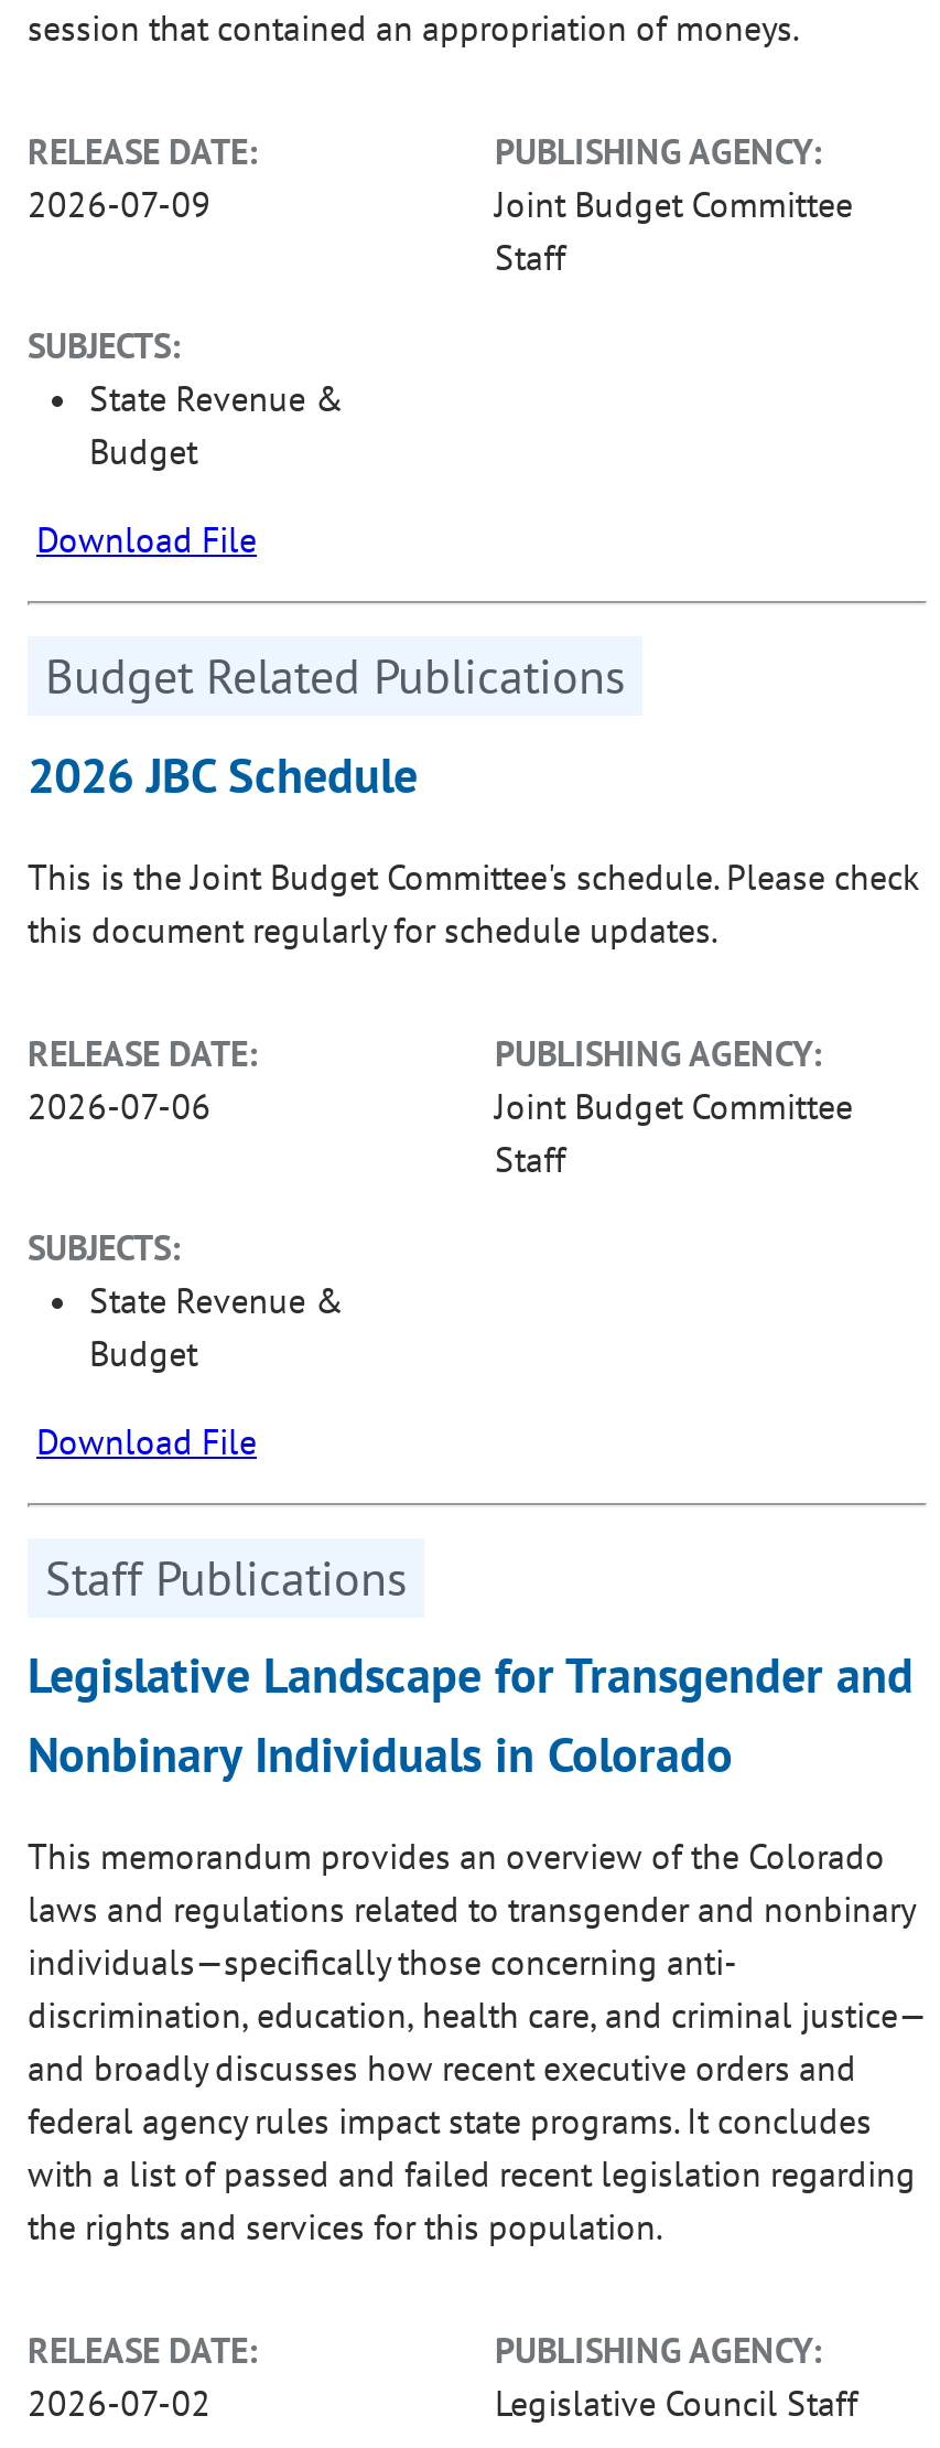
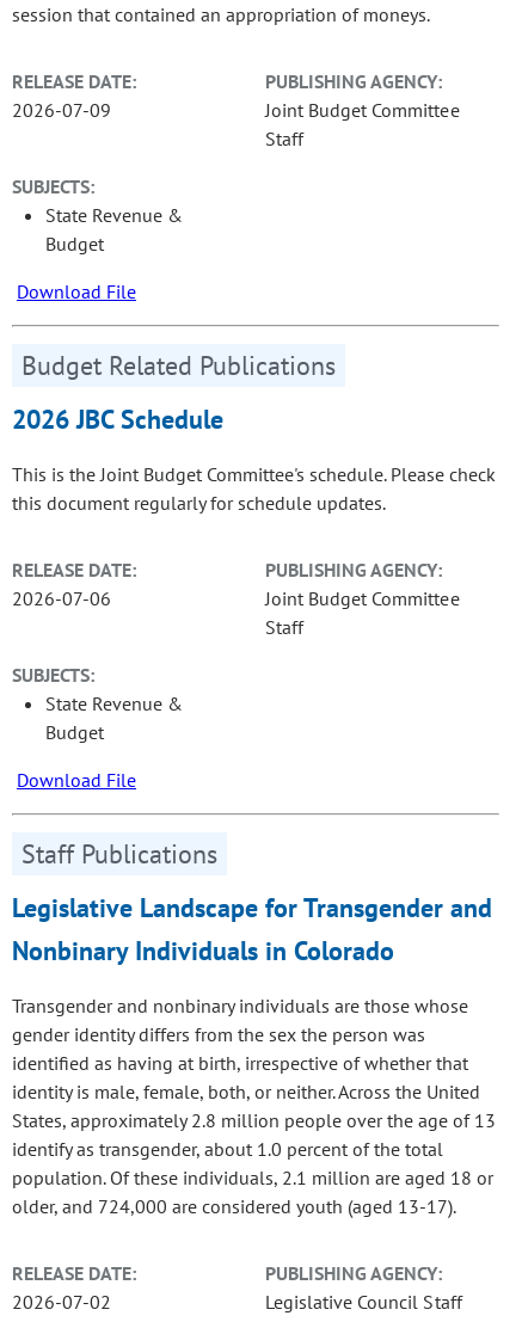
[28,1834,927,2249] This memorandum provides an overview of the Colorado | laws and regulations related to transgender and nonbinary | individuals—specifically those concerning anti- | discrimination, education, health care, and criminal justice— | and broadly discusses how recent executive orders and | federal agency rules impact state programs. It concludes | with a list of passed and failed recent legislation regarding | the rights and services for this population. -> [12,993,496,1218] Transgender and nonbinary individuals are those whose | gender identity differs from the sex the person was | identified as having at birth, irrespective of whether that | identity is male, female, both, or neither. Across the United | States, approximately 2.8 million people over the age of 13 | identify as transgender, about 1.0 percent of the total | population. Of these individuals, 2.1 million are aged 18 or | older, and 724,000 are considered youth (aged 13-17).

